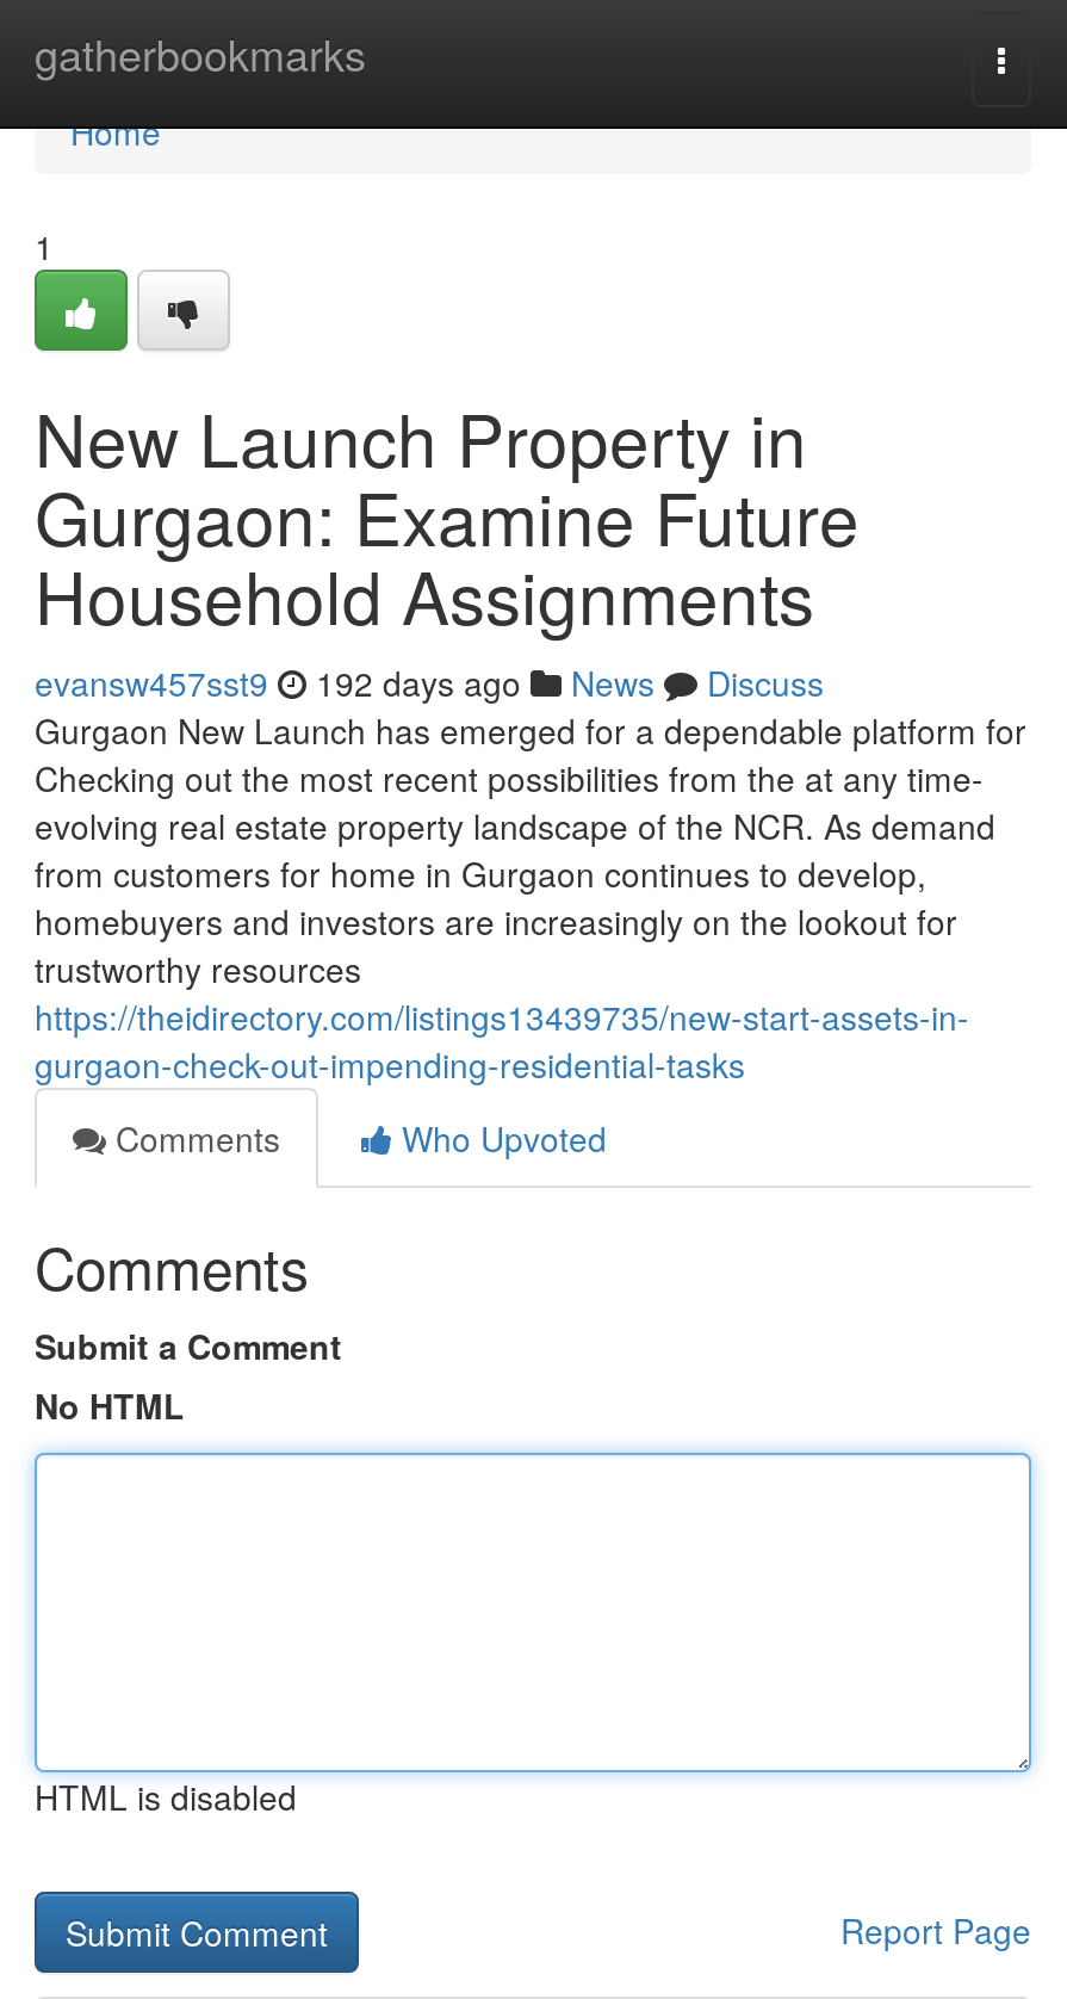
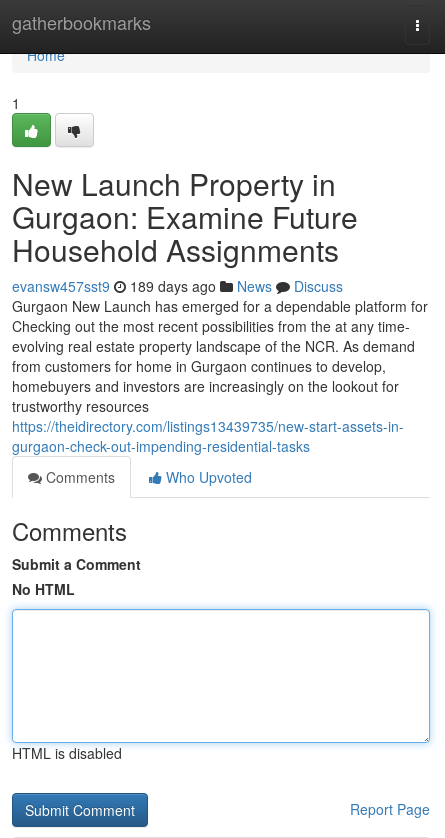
[35,658,824,706] evansw457sst9 192 days ago News Discuss -> [12,276,343,296] evansw457sst9 189 days ago News Discuss

